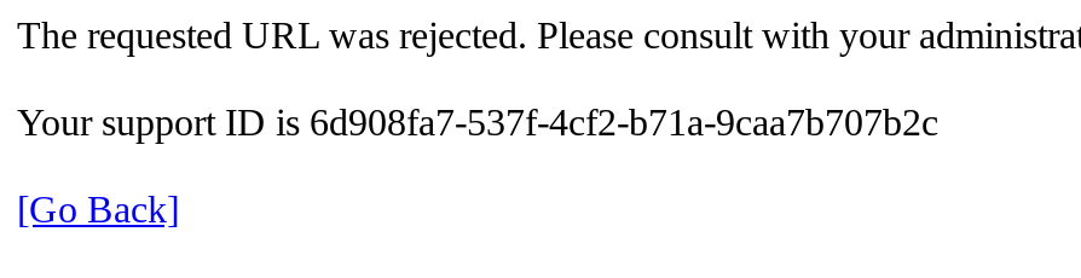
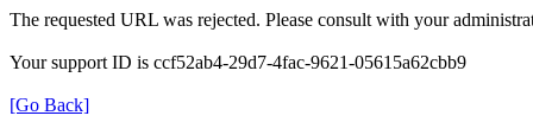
[17,102,938,143] Your support ID is 6d908fa7-537f-4cf2-b71a-9caa7b707b2c -> [10,52,466,72] Your support ID is ccf52ab4-29d7-4fac-9621-05615a62cbb9

